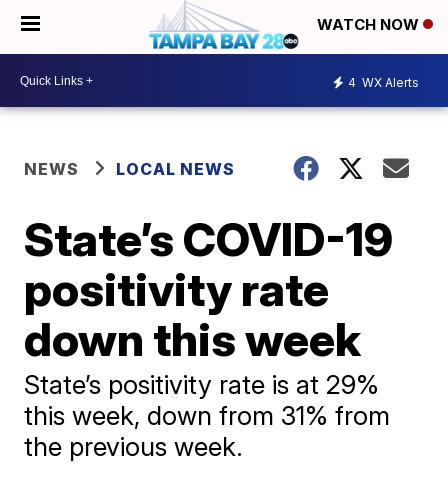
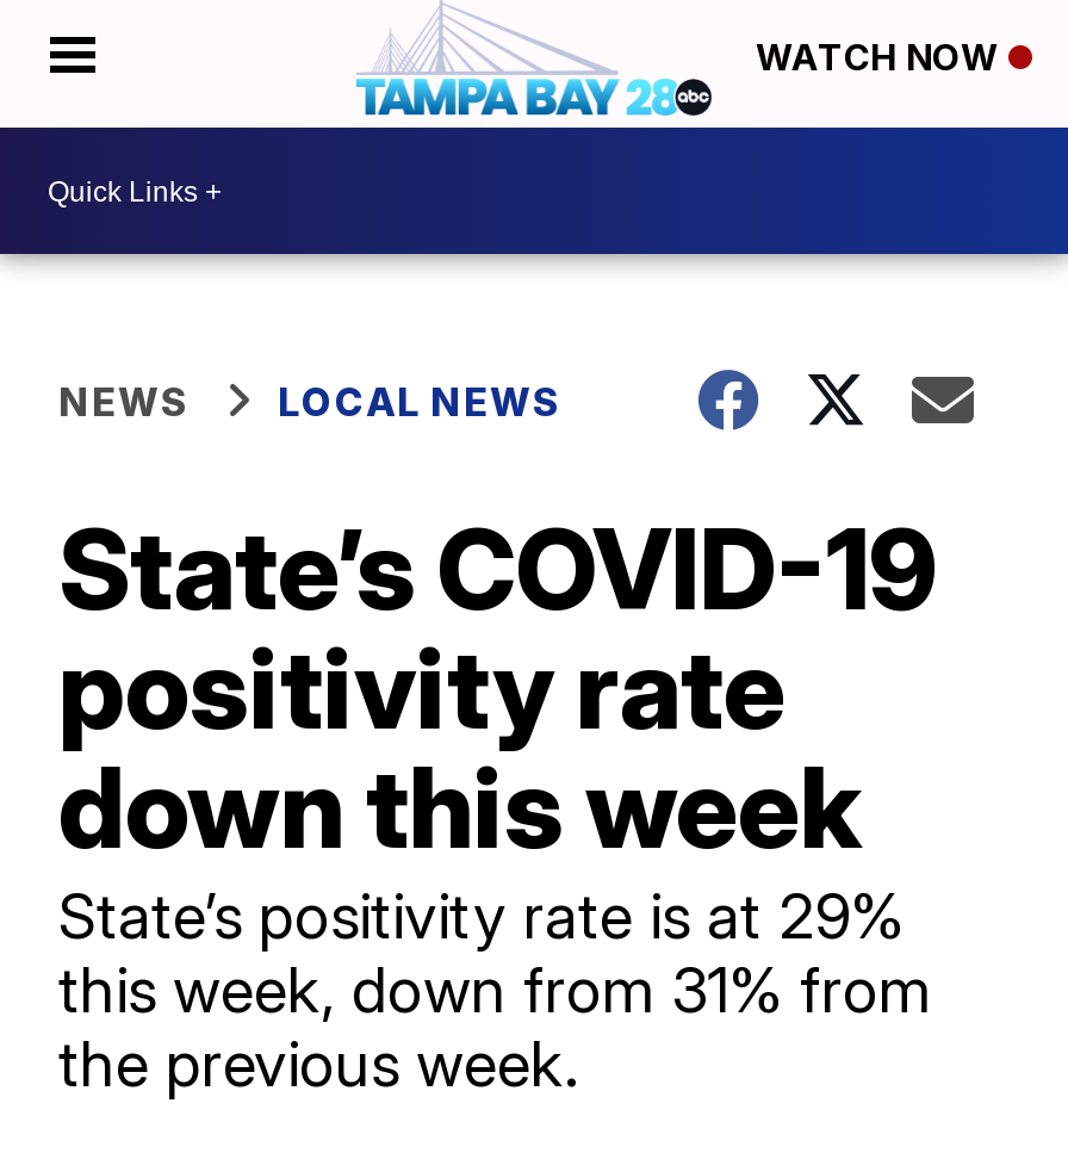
[348,74,419,89] 4 WX Alerts -> none

